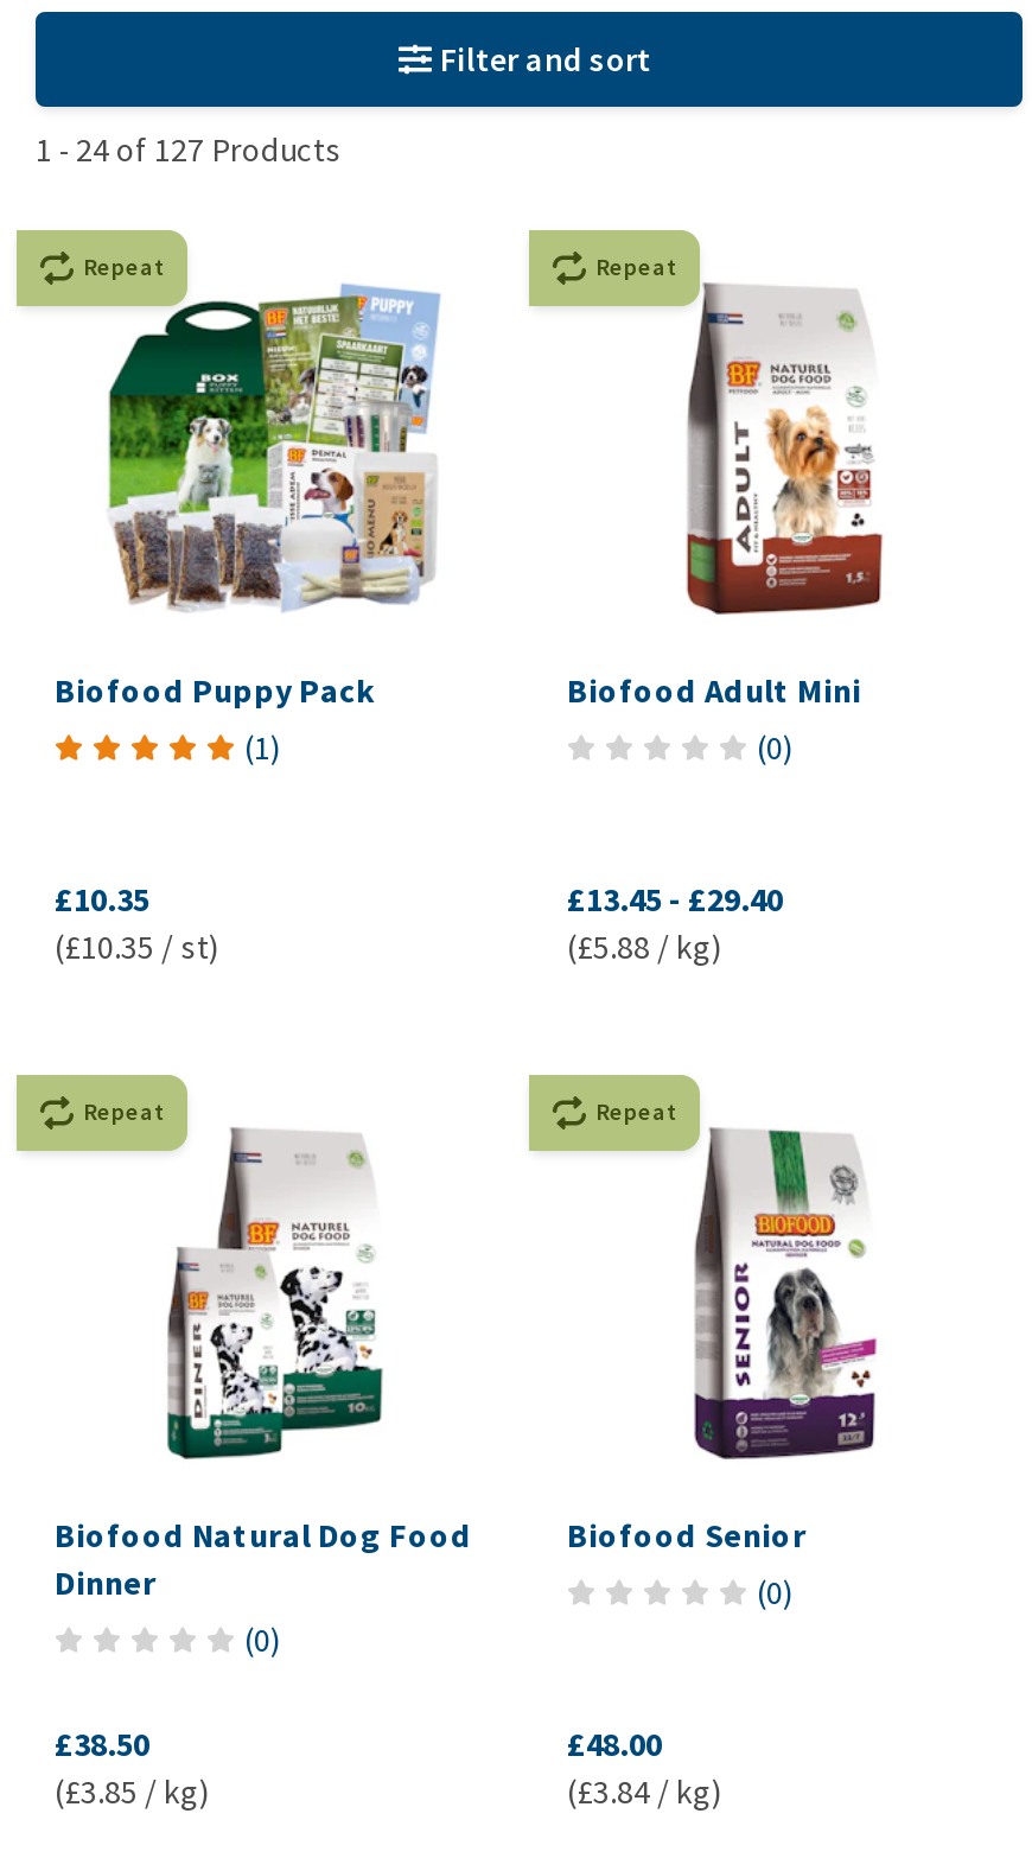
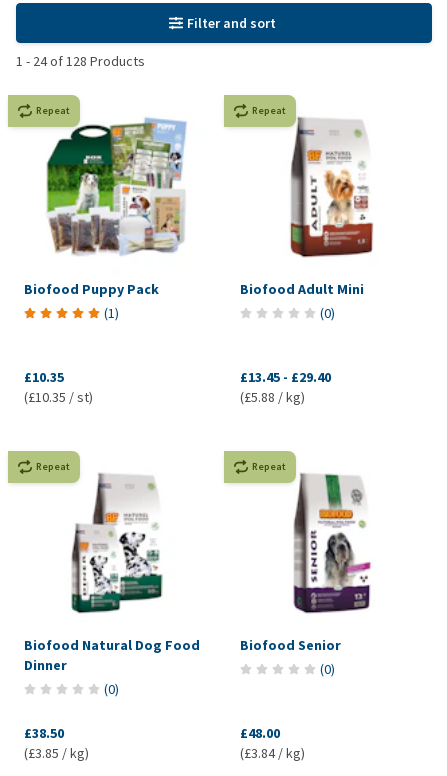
[36,128,342,171] 1 - 24 of 127 Products -> [16,52,145,70] 1 - 24 of 128 Products

